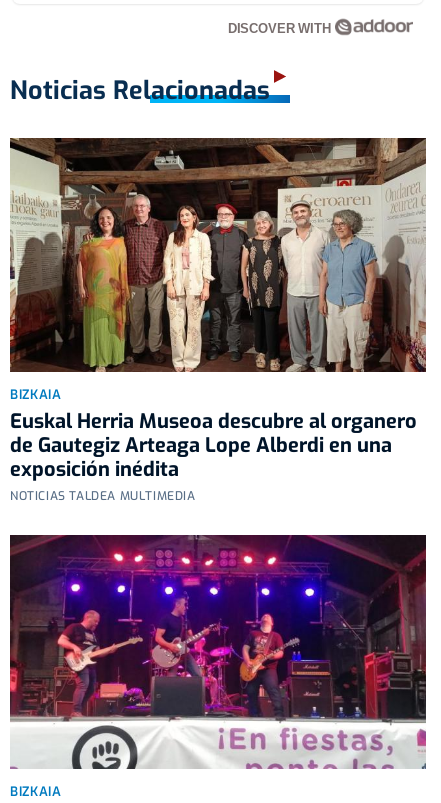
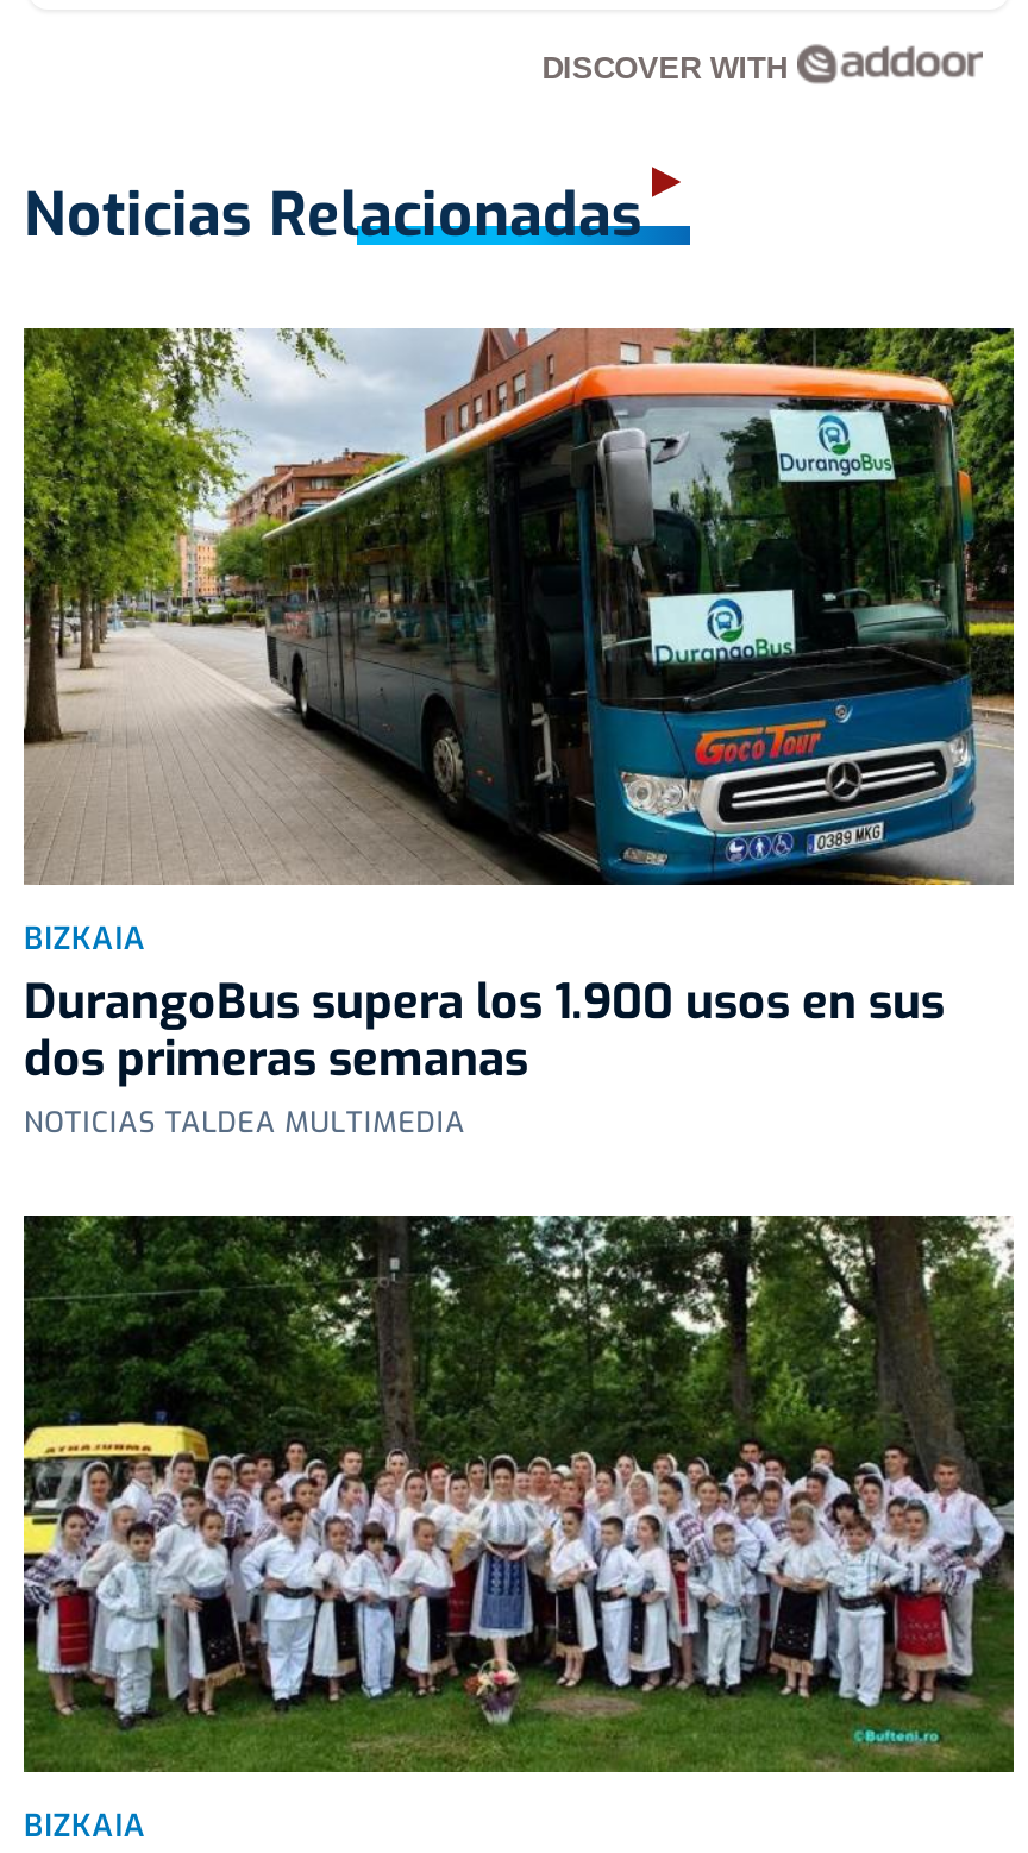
[9,137,426,483] [image] | Euskal Herria Museoa descubre al organero | de Gautegiz Arteaga Lope Alberdi en una | exposición inédita -> [21,326,1016,1091] [image] | DurangoBus supera los 1.900 usos en sus | dos primeras semanas
[9,534,427,770] [image] -> [21,1213,1016,1775] [image]

